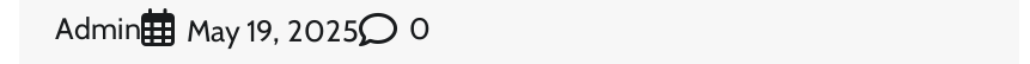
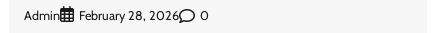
[187,13,359,49] May 19, 2025 -> [79,8,179,23] February 28, 2026

